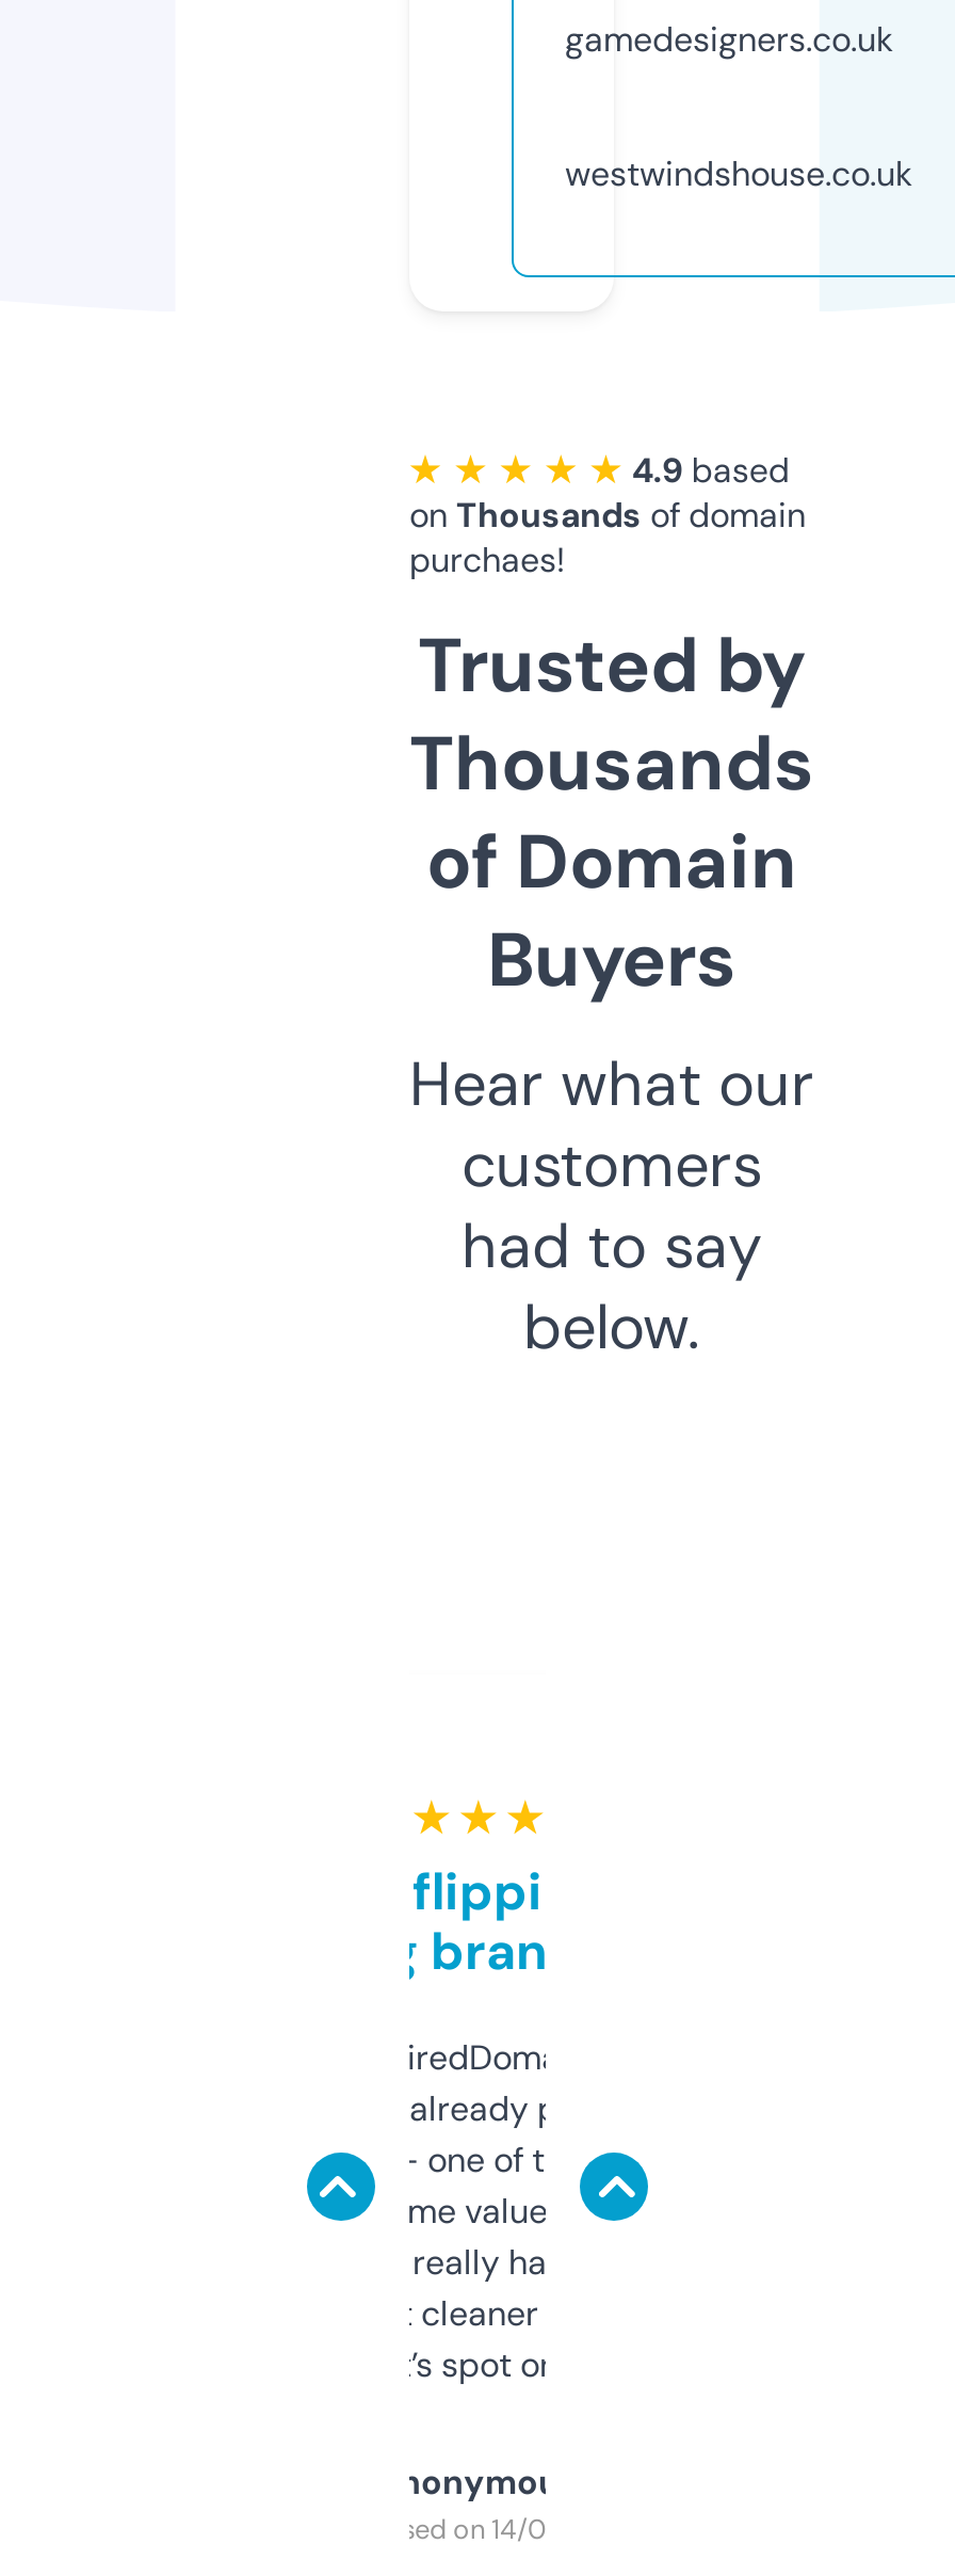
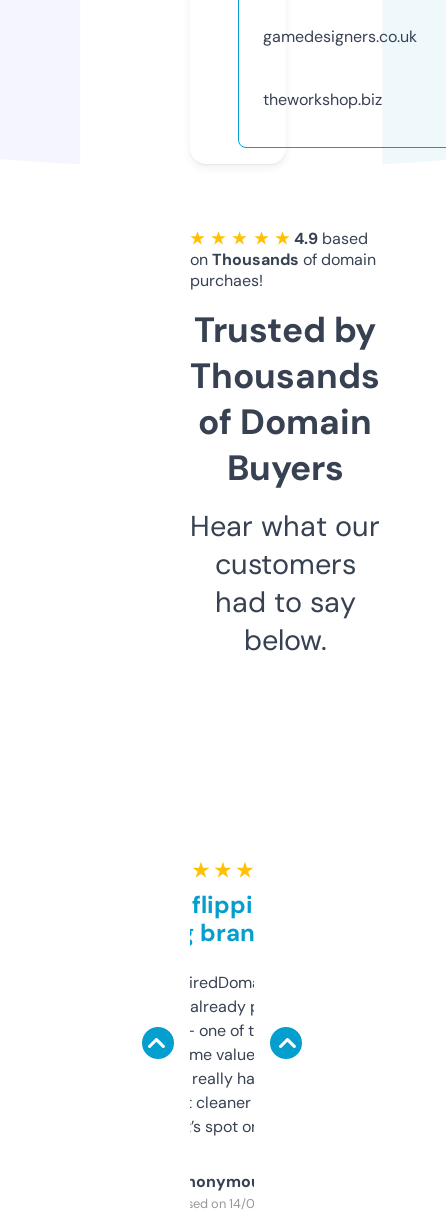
[565,151,912,196] westwindshouse.co.uk -> [263,89,382,110] theworkshop.biz

